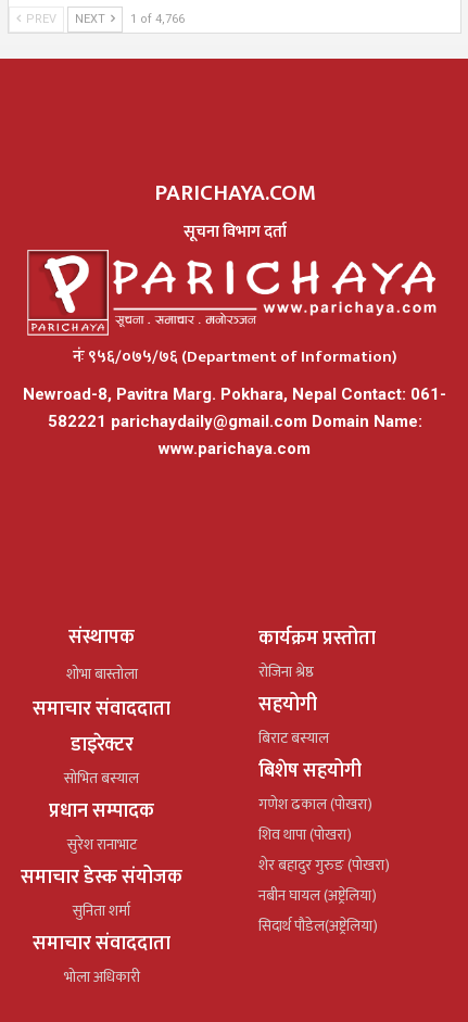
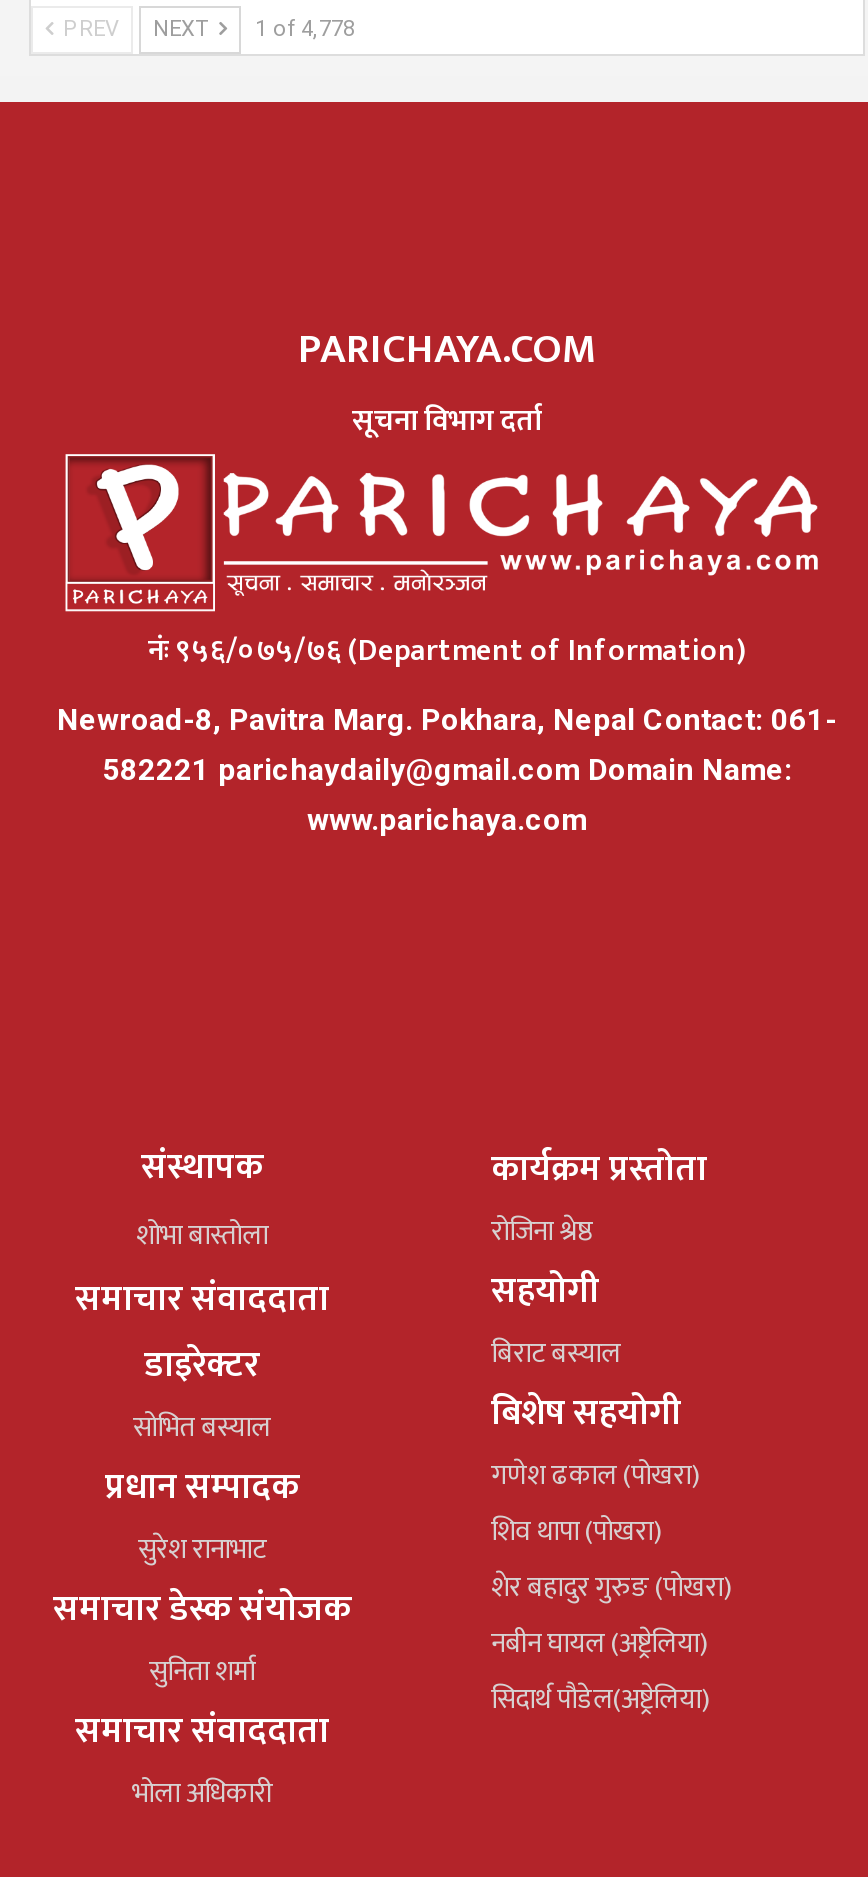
[23,12,185,26] PREV NEXT 1 of 4,766 -> [57,16,355,42] PREV NEXT 1 of 4,778

